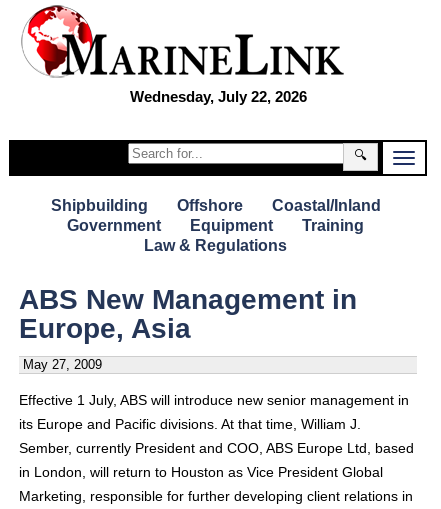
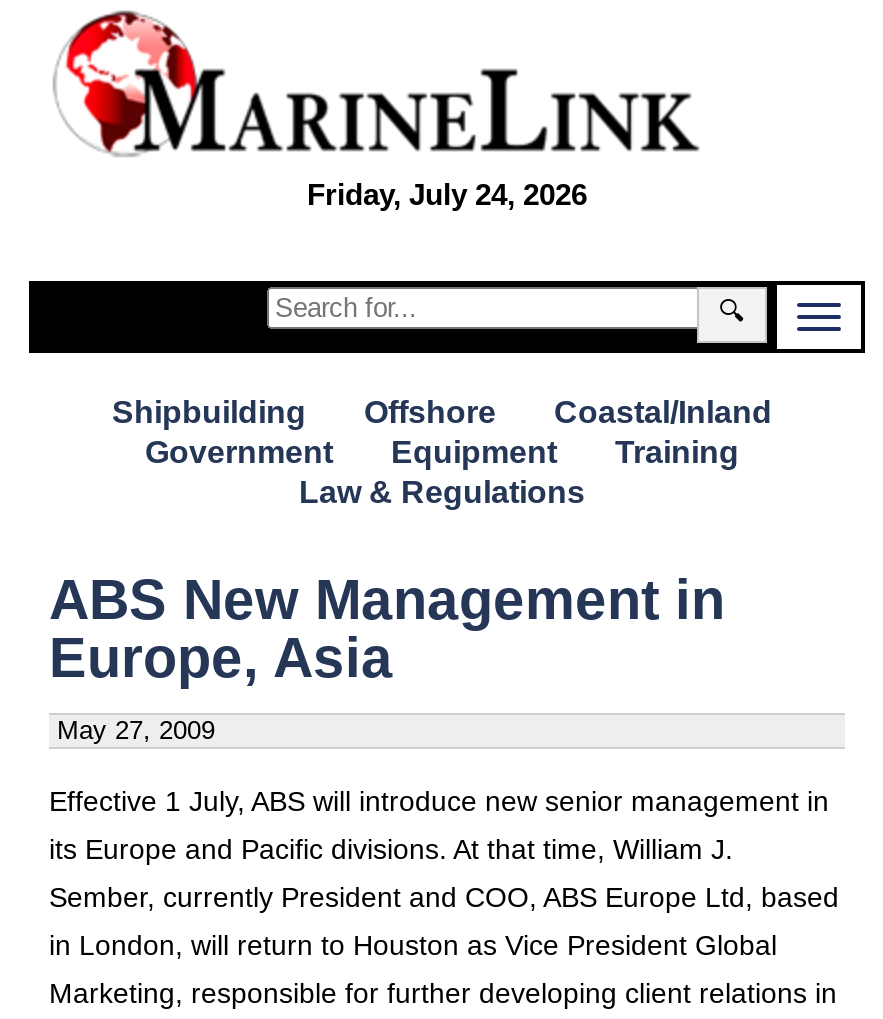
[129,88,306,105] Wednesday, July 22, 2026 -> [307,177,587,211] Friday, July 24, 2026

